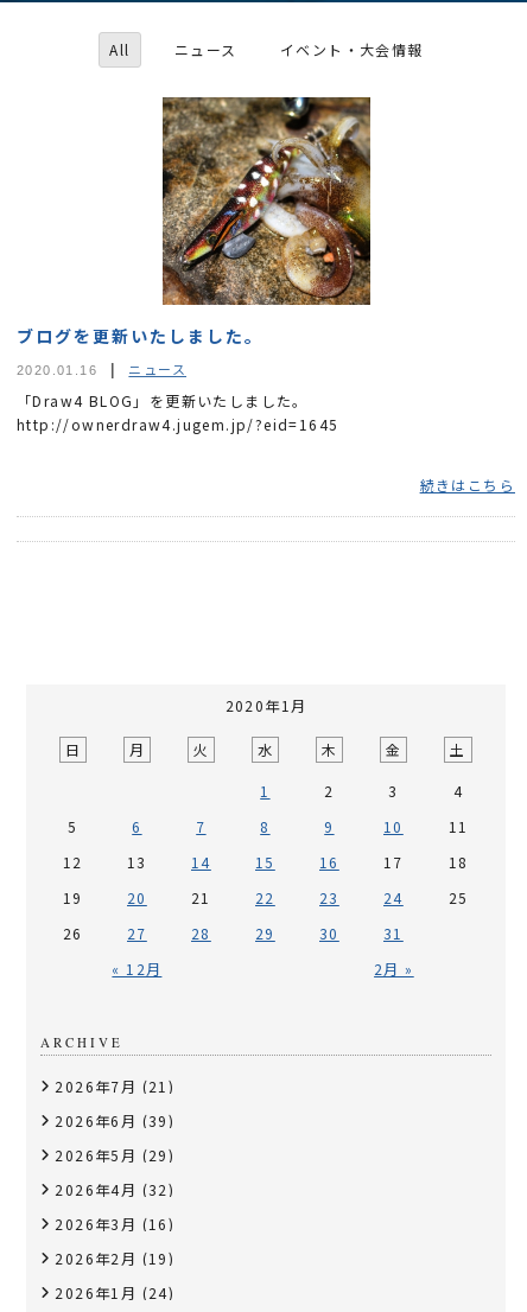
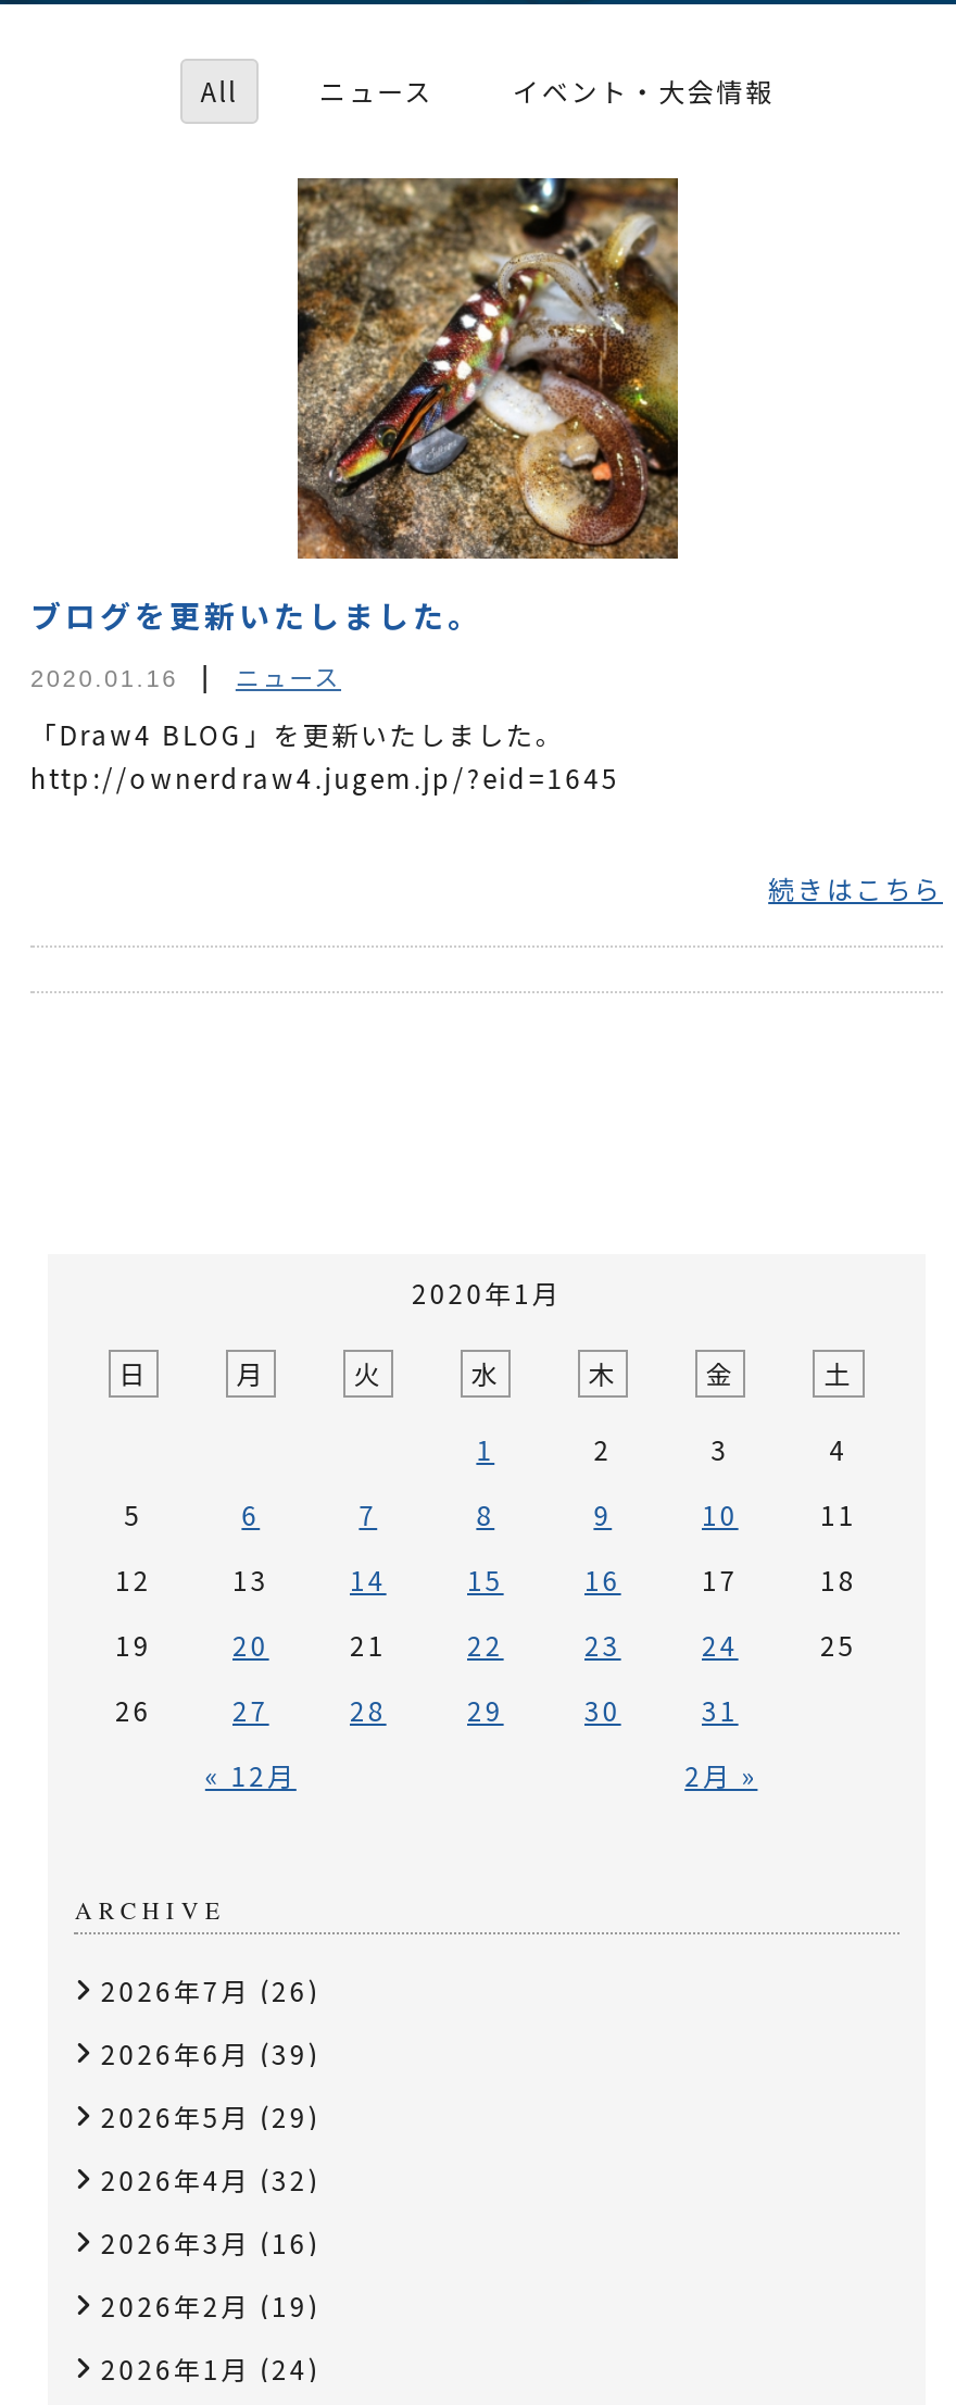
[55,1075,175,1096] 2026年7月(21) -> [101,1970,320,2007] 2026年7月(26)

